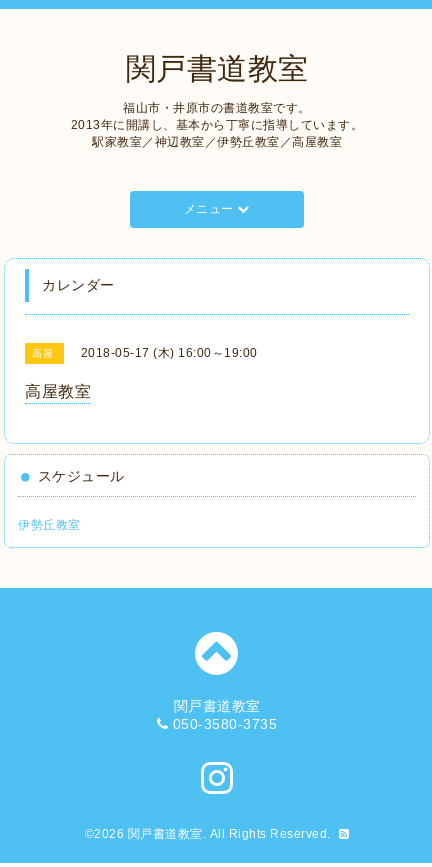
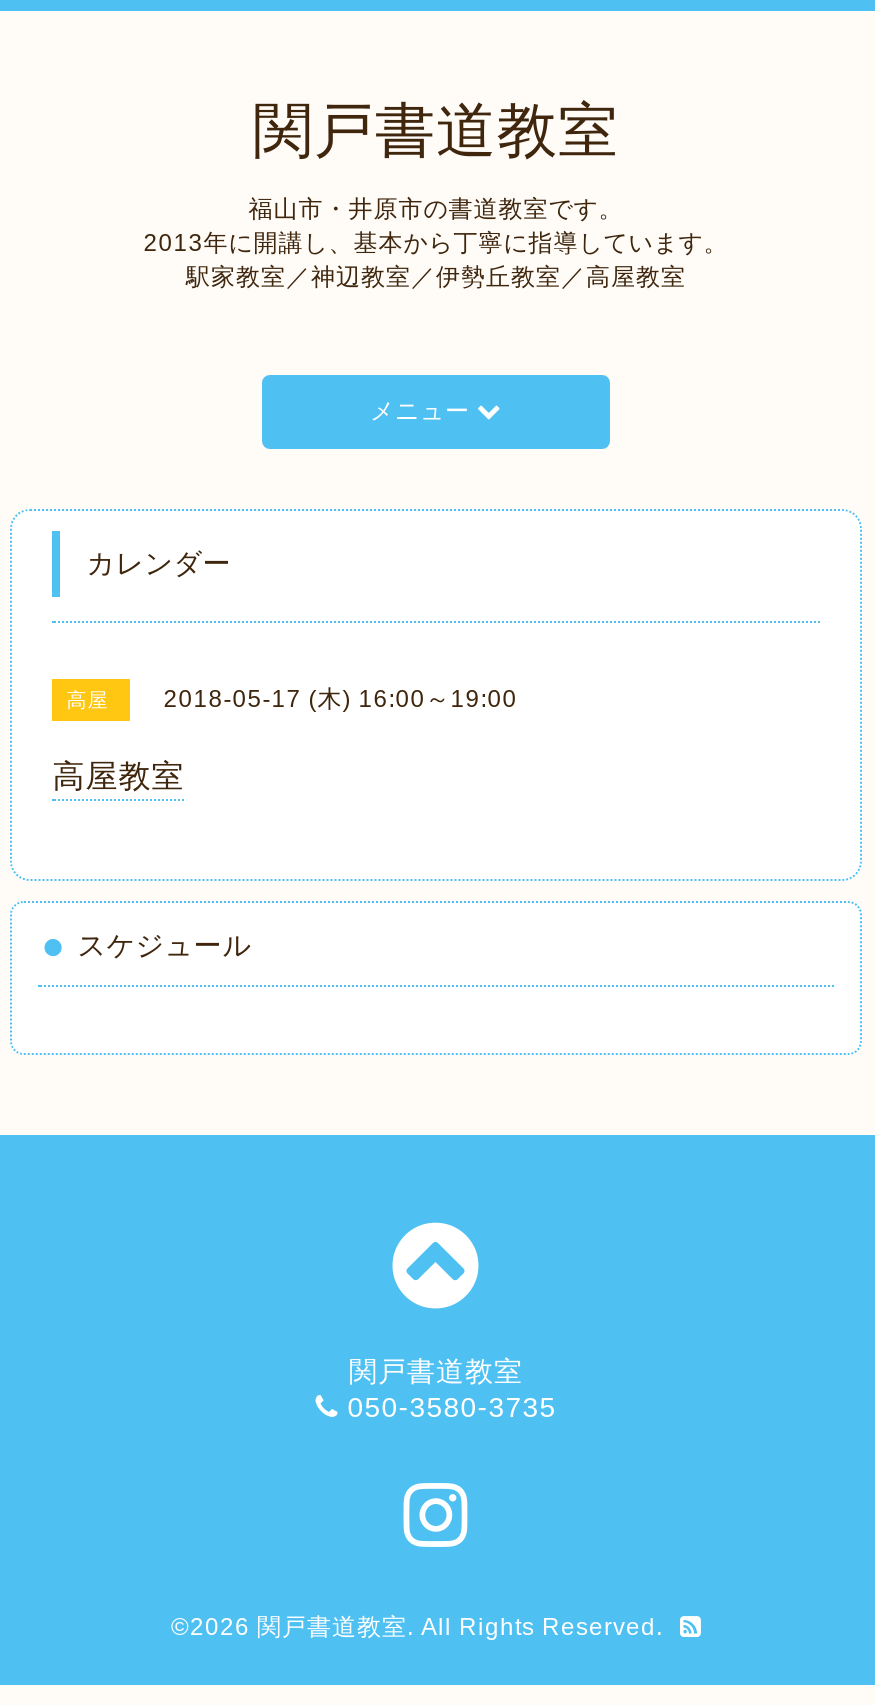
[18,518,81,532] 伊勢丘教室 -> none

